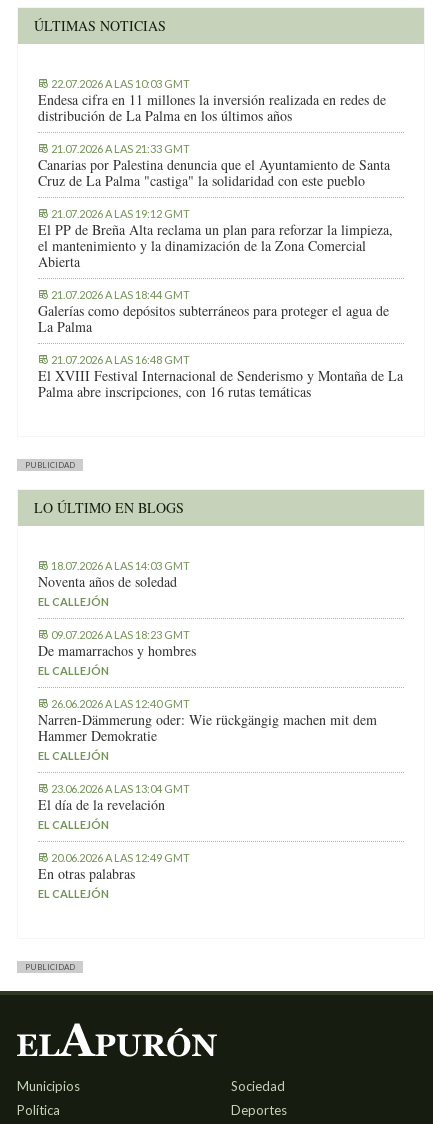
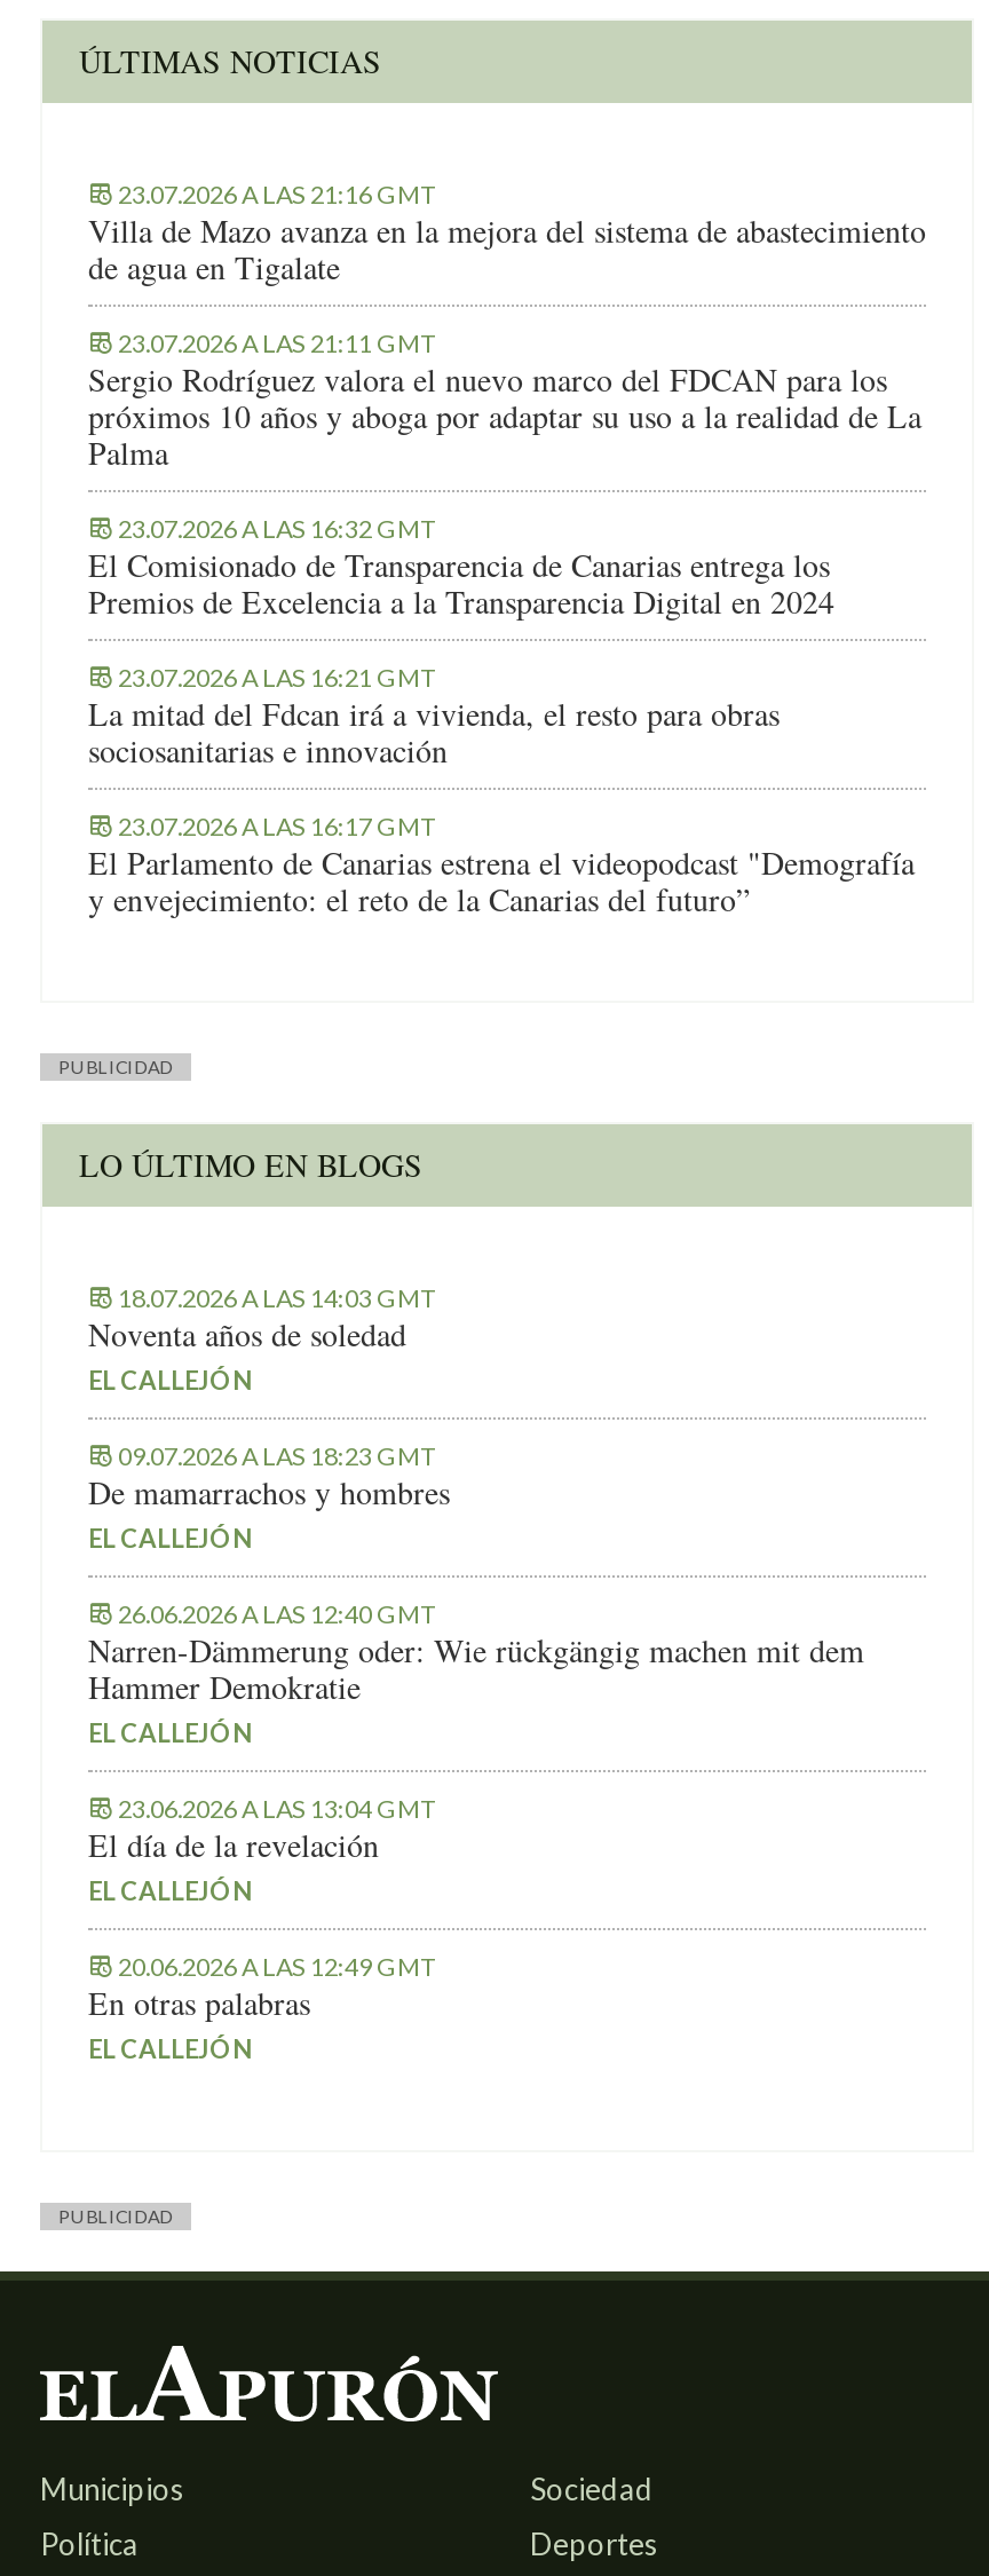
[38,77,386,125] 22.07.2026 A LAS 10:03 GMT | Endesa cifra en 11 millones la inversión realizada en redes de | distribución de La Palma en los últimos años -> [88,180,926,289] 23.07.2026 A LAS 21:16 GMT | Villa de Mazo avanza en la mejora del sistema de abastecimiento | de agua en Tigalate
[38,142,390,190] 21.07.2026 A LAS 21:33 GMT | Canarias por Palestina denuncia que el Ayuntamiento de Santa | Cruz de La Palma "castiga" la solidaridad con este pueblo -> [88,328,921,475] 23.07.2026 A LAS 21:11 GMT | Sergio Rodríguez valora el nuevo marco del FDCAN para los | próximos 10 años y aboga por adaptar su uso a la realidad de La | Palma
[38,207,393,271] 21.07.2026 A LAS 19:12 GMT | El PP de Breña Alta reclama un plan para reforzar la limpieza, | el mantenimiento y la dinamización de la Zona Comercial | Abierta -> [88,514,834,624] 23.07.2026 A LAS 16:32 GMT | El Comisionado de Transparencia de Canarias entrega los | Premios de Excelencia a la Transparencia Digital en 2024
[38,288,389,336] 21.07.2026 A LAS 18:44 GMT | Galerías como depósitos subterráneos para proteger el agua de | La Palma -> [88,663,780,773] 23.07.2026 A LAS 16:21 GMT | La mitad del Fdcan irá a vivienda, el resto para obras | sociosanitarias e innovación
[38,353,403,401] 21.07.2026 A LAS 16:48 GMT | El XVIII Festival Internacional de Senderismo y Montaña de La | Palma abre inscripciones, con 16 rutas temáticas -> [88,811,915,921] 23.07.2026 A LAS 16:17 GMT | El Parlamento de Canarias estrena el videopodcast "Demografía | y envejecimiento: el reto de la Canarias del futuro”

